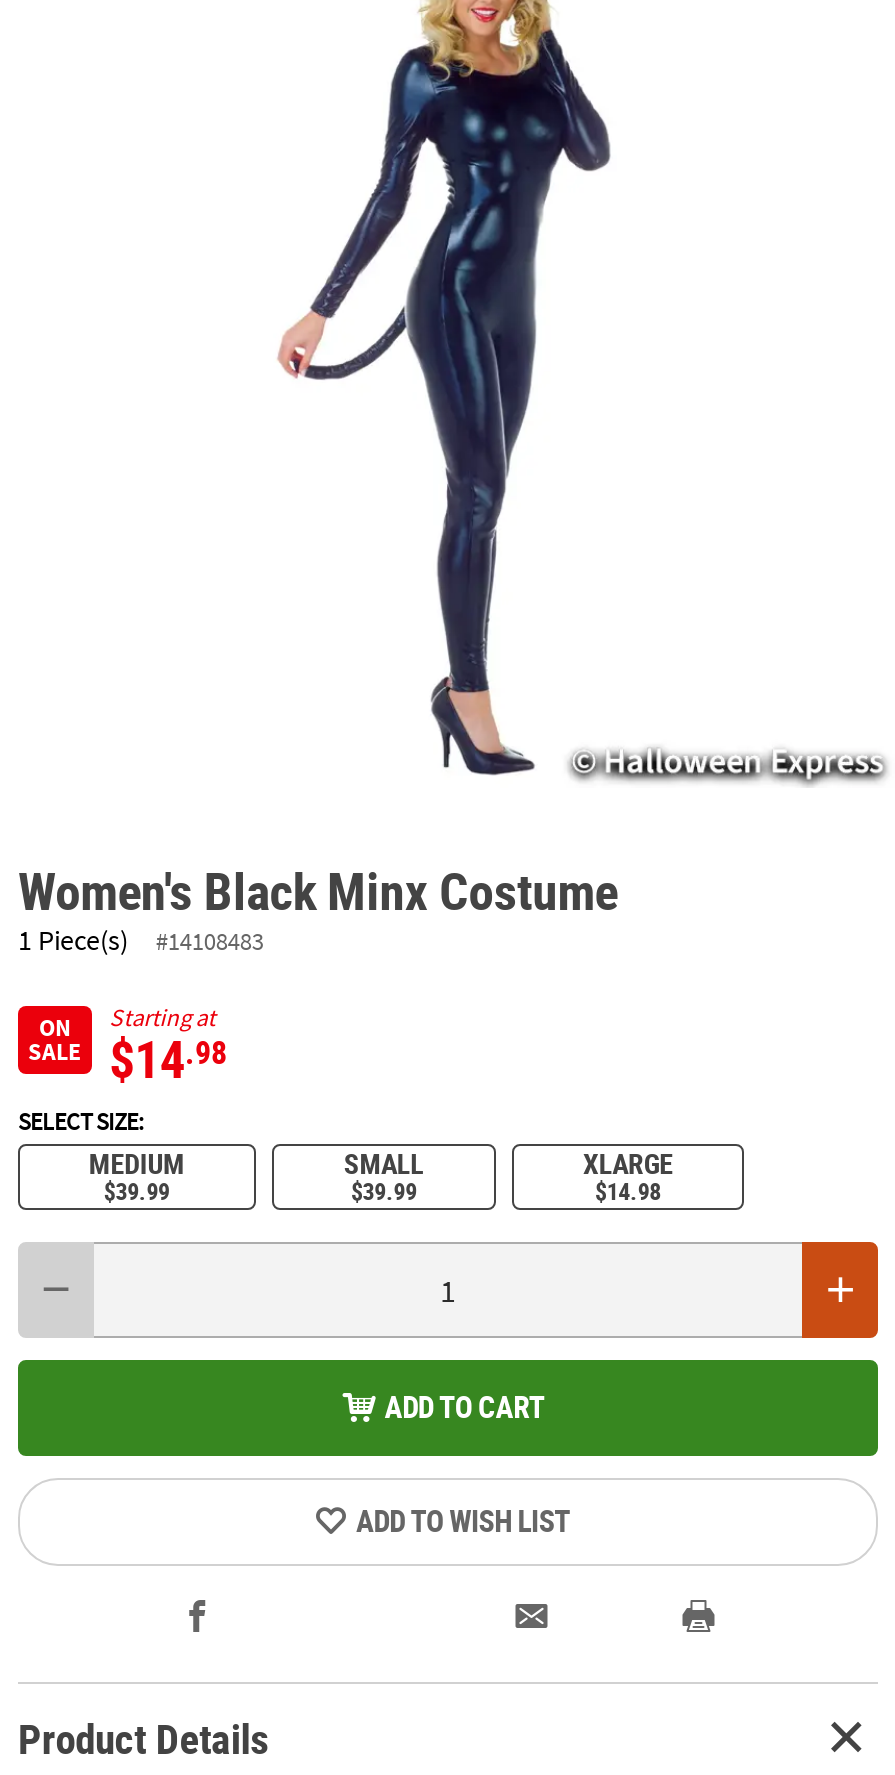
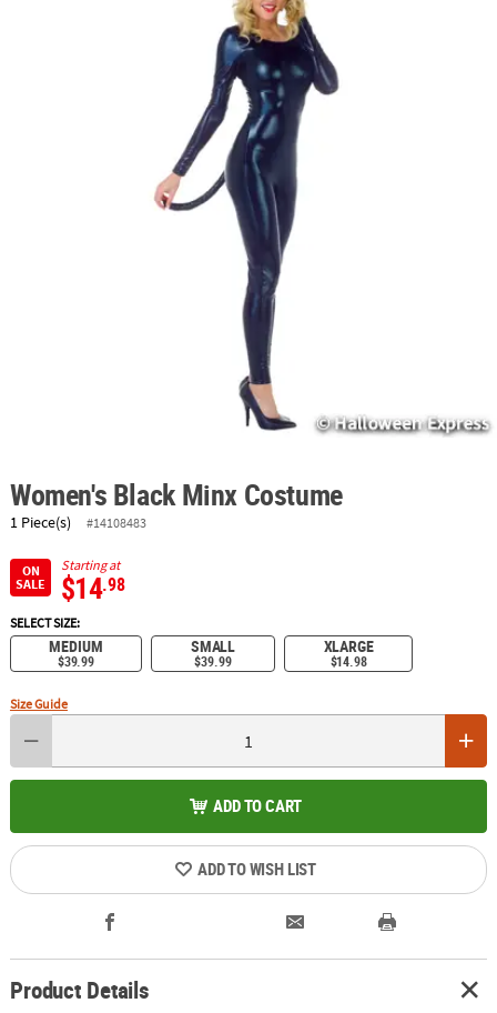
none -> [10,695,68,712] Size Guide

